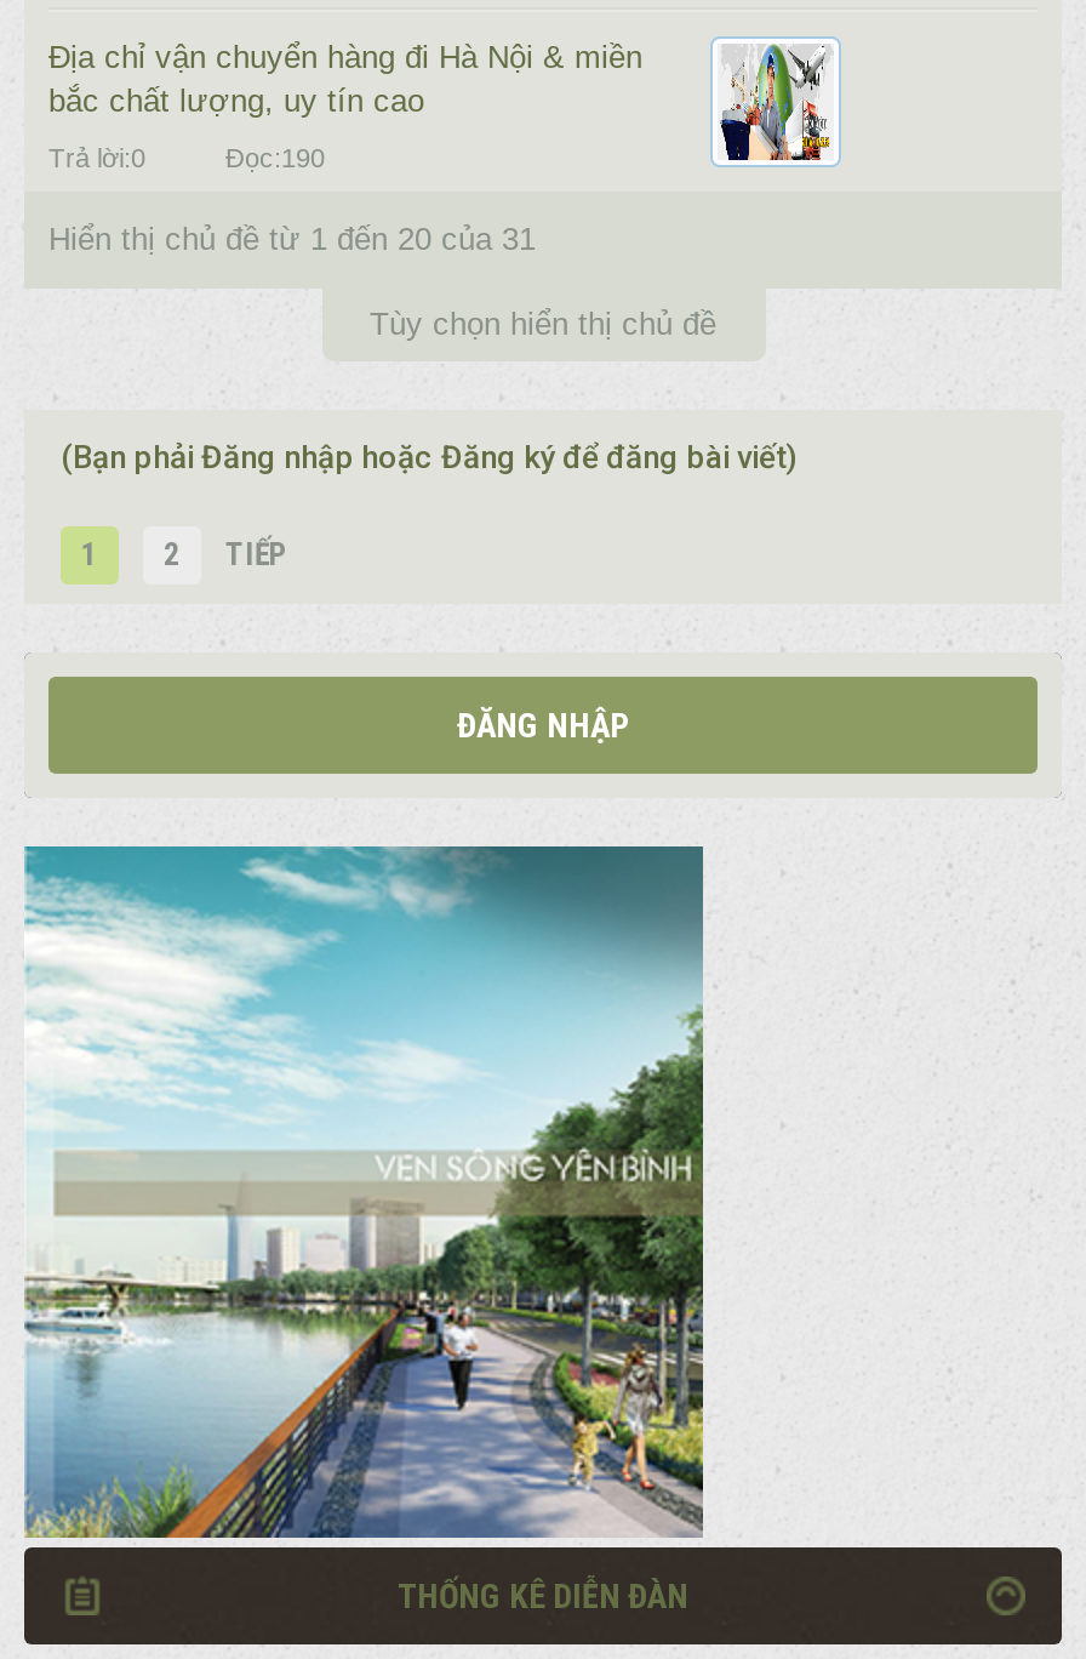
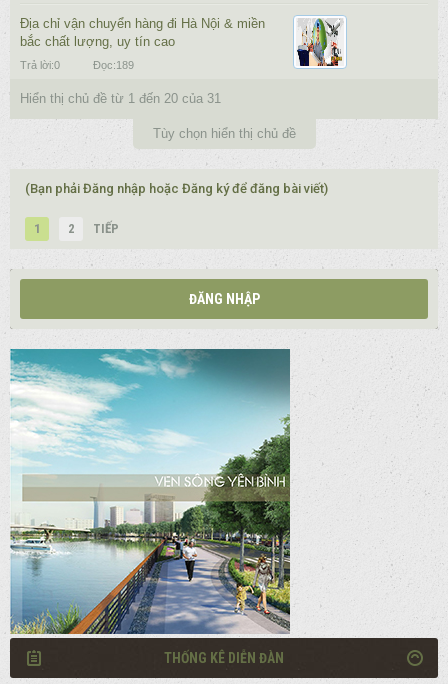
[225,143,325,172] Đọc:190 -> [93,59,134,71] Đọc:189

